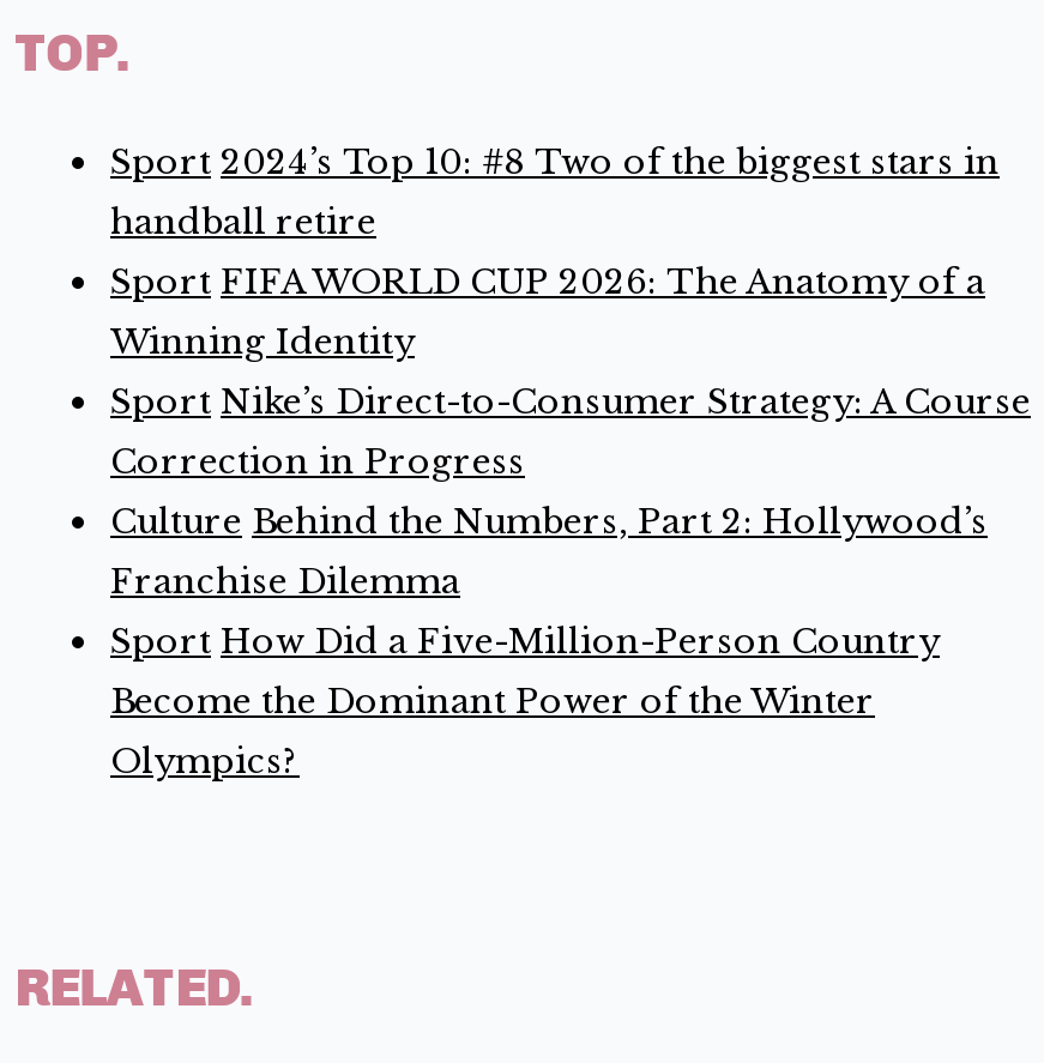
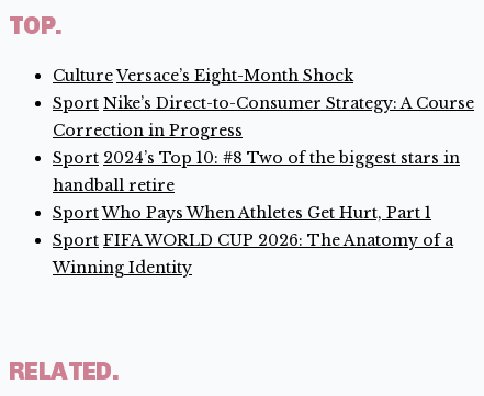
none -> [53,66,353,86] Culture Versace’s Eight-Month Shock
moved [110,140,1000,243] -> [53,148,460,195]: Sport 2024’s Top 10: #8 Two of the biggest stars in | handball retire
moved [110,260,985,363] -> [53,230,453,278]: Sport FIFA WORLD CUP 2026: The Anatomy of a | Winning Identity
[110,500,988,783] Culture Behind the Numbers, Part 2: Hollywood’s | Franchise Dilemma | Sport How Did a Five-Million-Person Country | Become the Dominant Power of the Winter | Olympics? -> [53,203,431,223] Sport Who Pays When Athletes Get Hurt, Part 1

